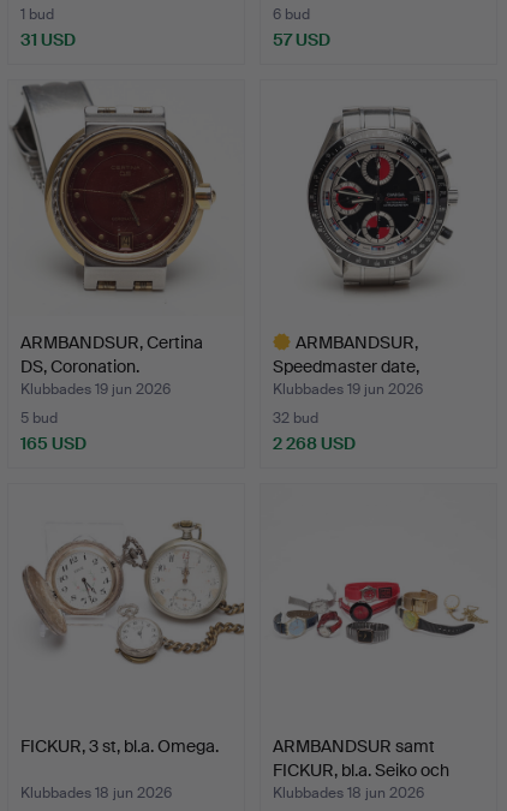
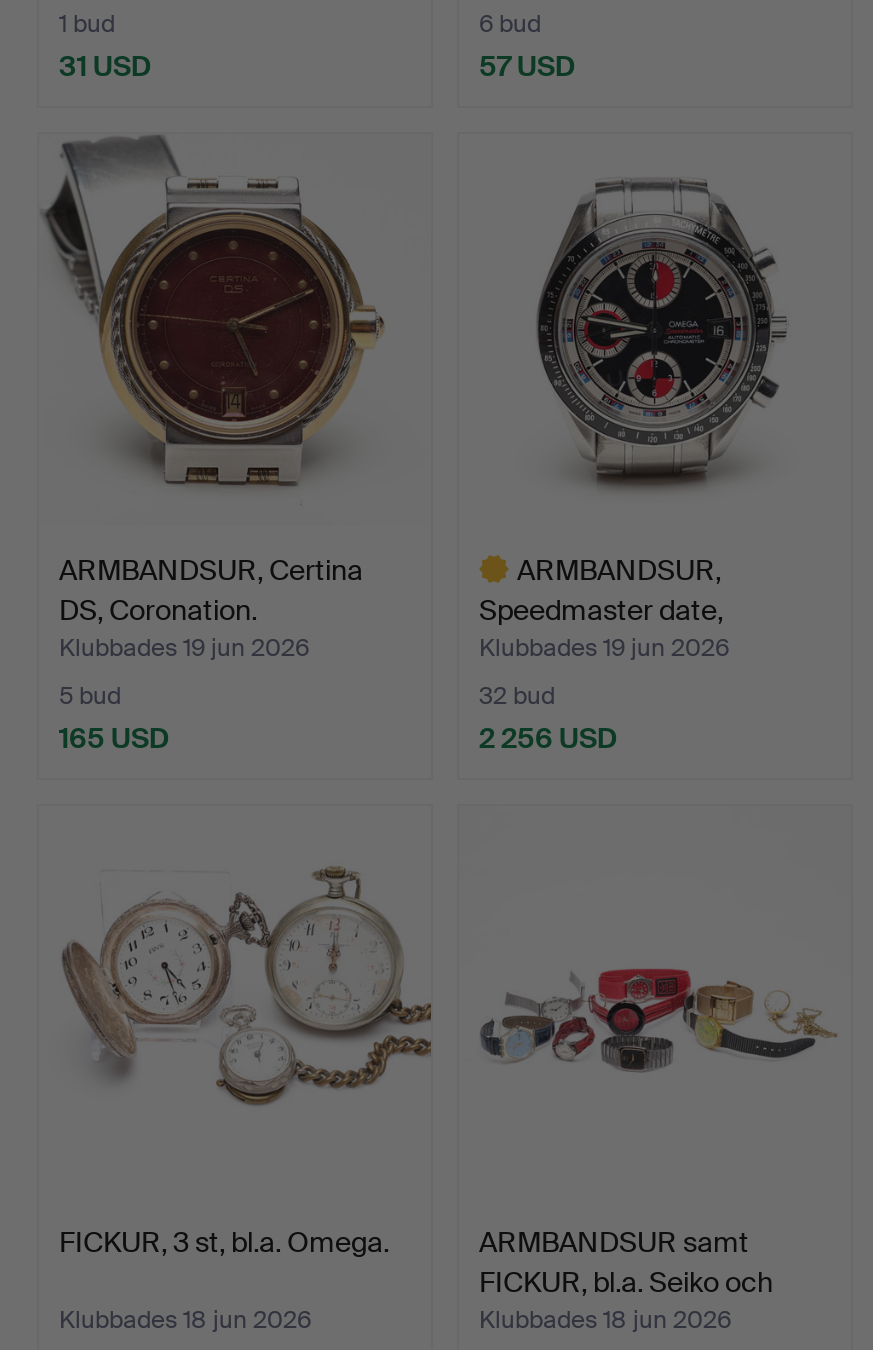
[273,432,356,454] 2 268 USD -> [479,720,617,756] 2 256 USD

